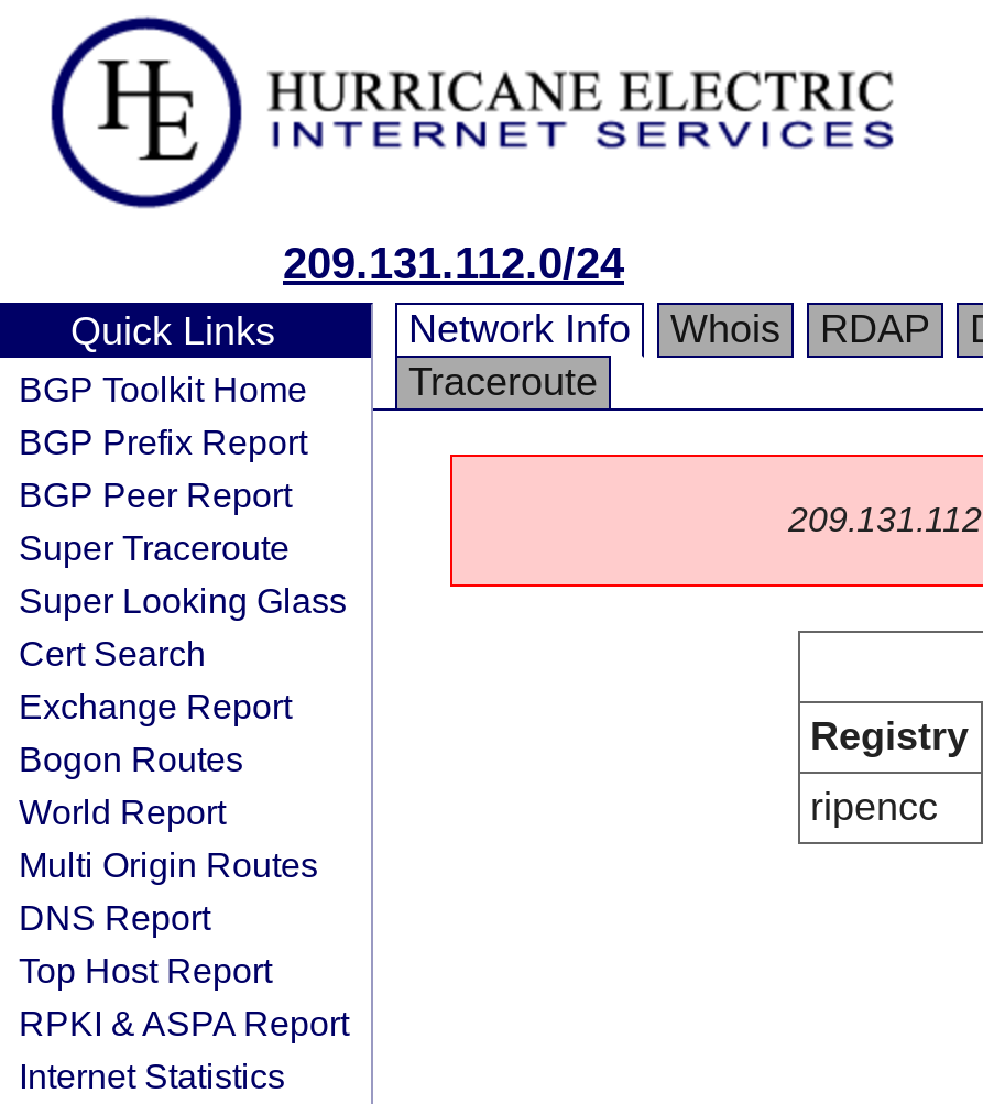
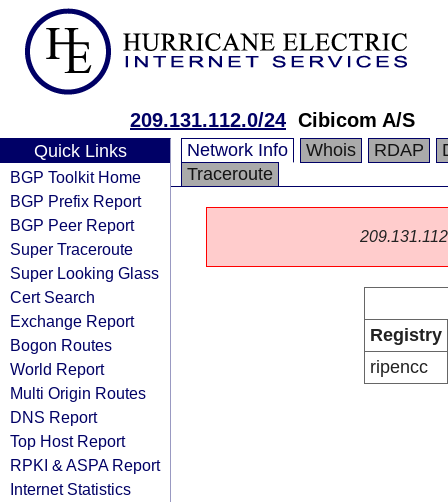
[283,239,624,287] 209.131.112.0/24 -> [130,109,415,131] 209.131.112.0/24 Cibicom A/S

